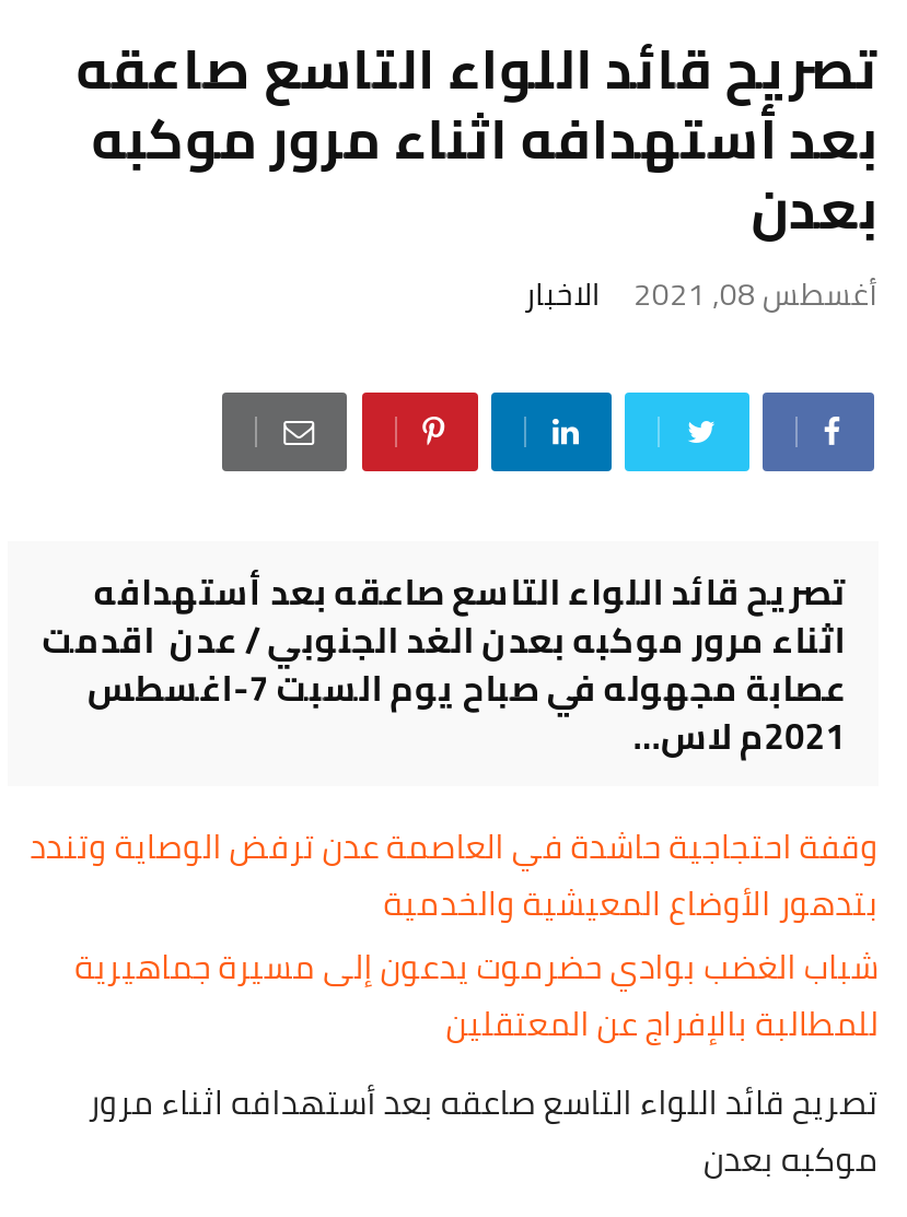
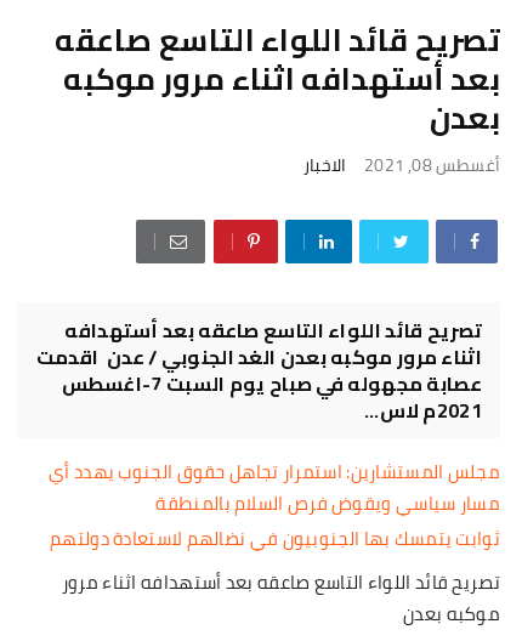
[30,814,879,1055] وقفة احتجاجية حاشدة في العاصمة عدن ترفض الوصاية وتندد | بتدهور الأوضاع المعيشية والخدمية | شباب الغضب بوادي حضرموت يدعون إلى مسيرة جماهيرية | للمطالبة بالإفراج عن المعتقلين -> [49,454,500,556] مجلس المستشارين: استمرار تجاهل حقوق الجنوب يهدد أي | مسار سياسي ويقوض فرص السلام بالمنطقة | ثوابت يتمسك بها الجنوبيون في نضالهم لاستعادة دولتهم

